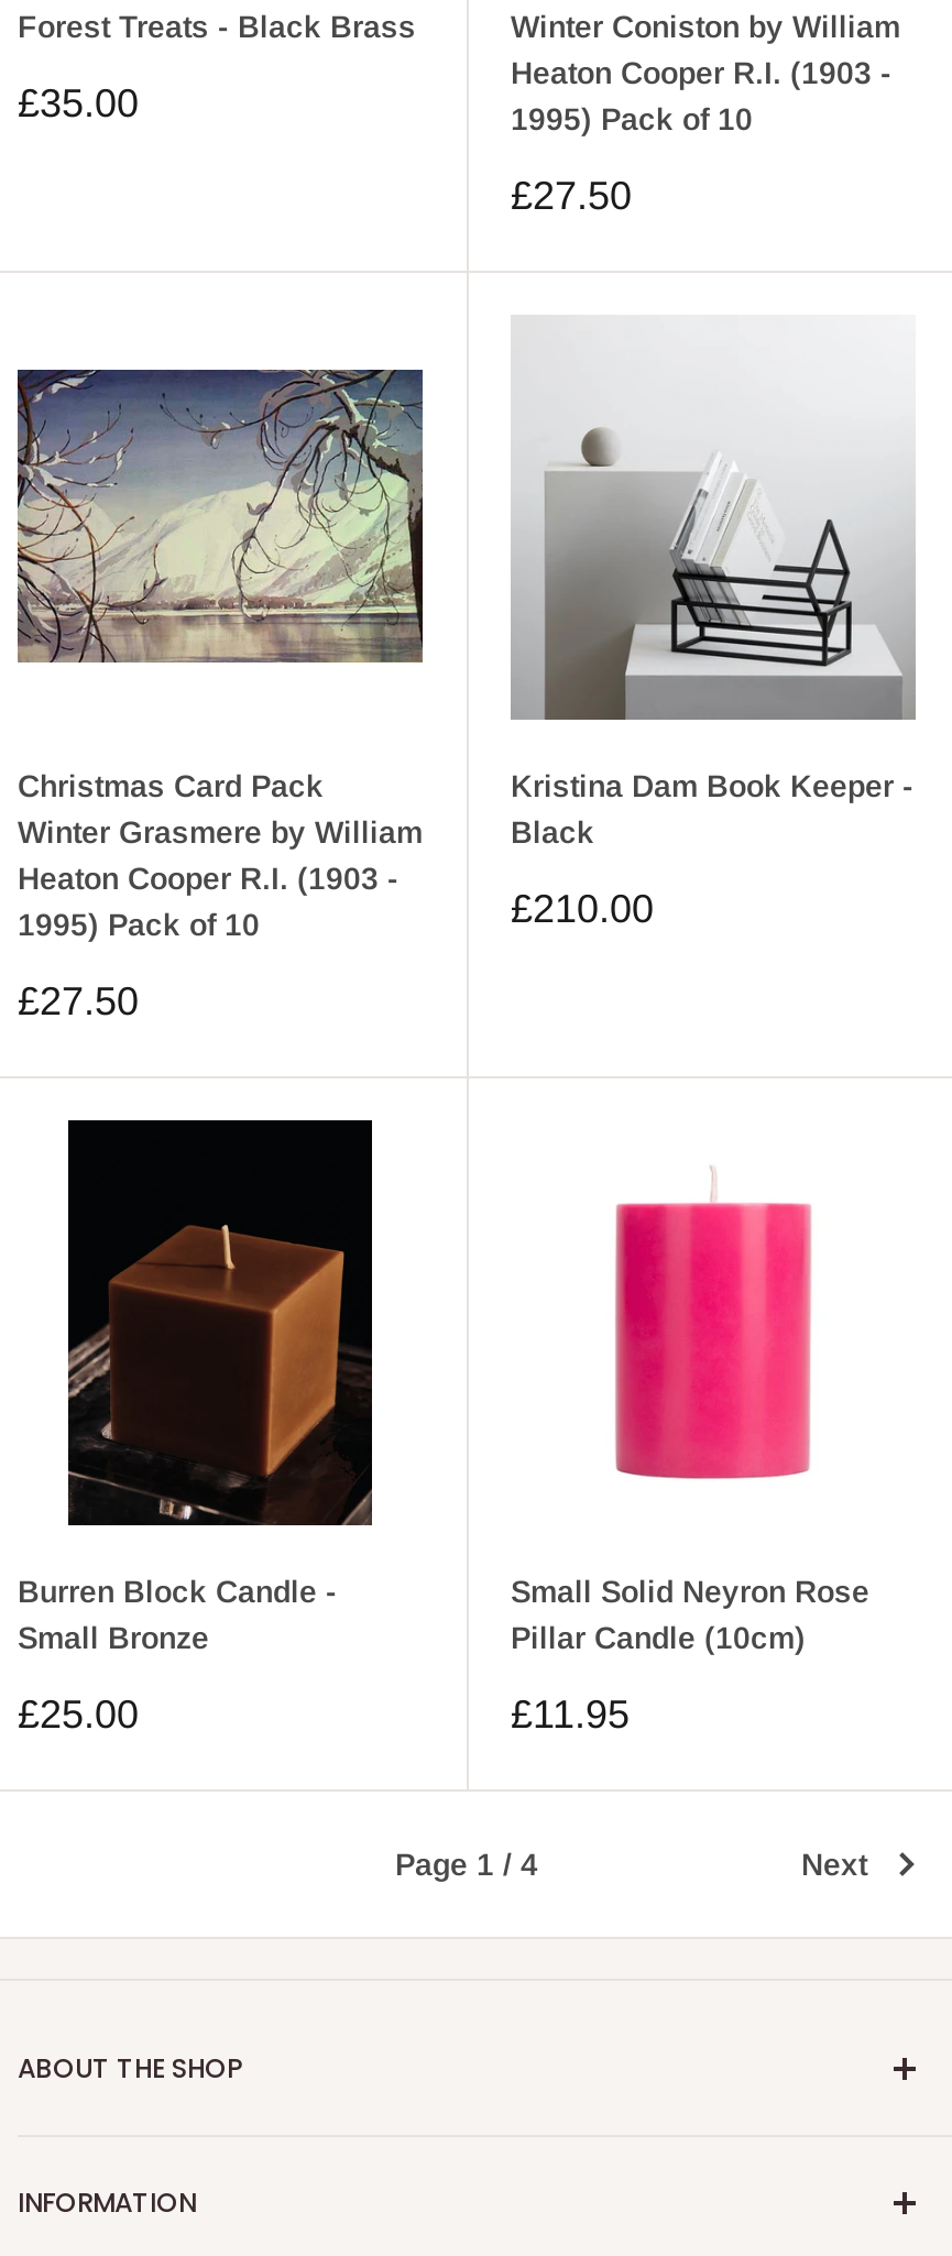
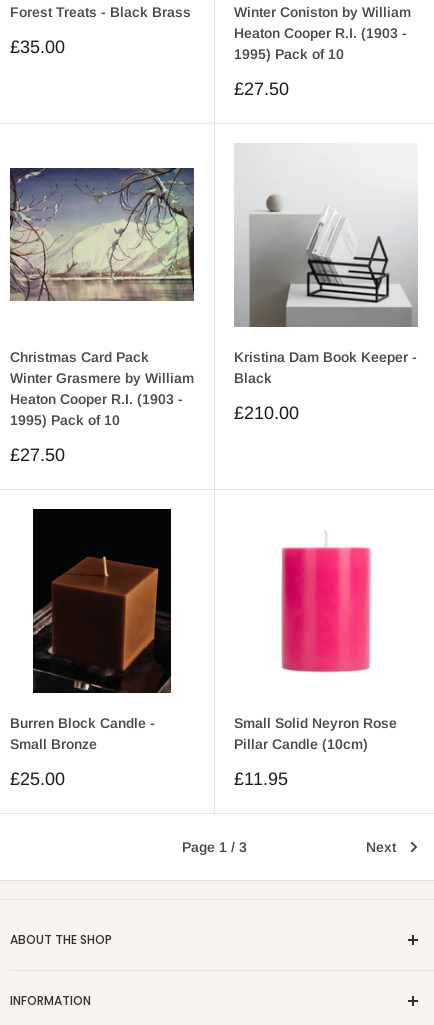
[395,1846,538,1881] Page 1 / 4 -> [181,839,246,855] Page 1 / 3

